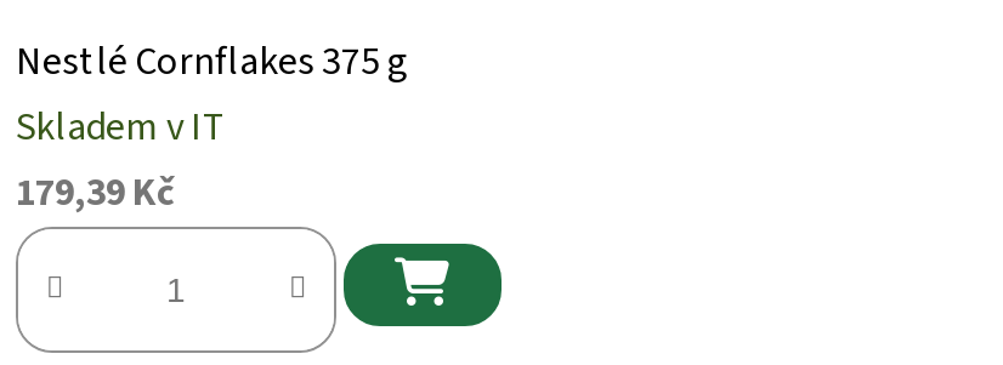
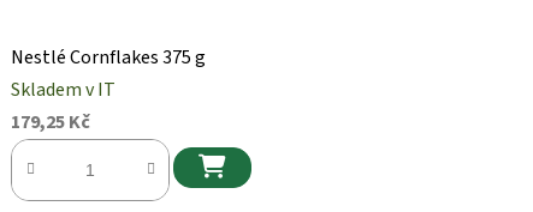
[16,167,176,220] 179,39 Kč -> [11,109,90,135] 179,25 Kč

